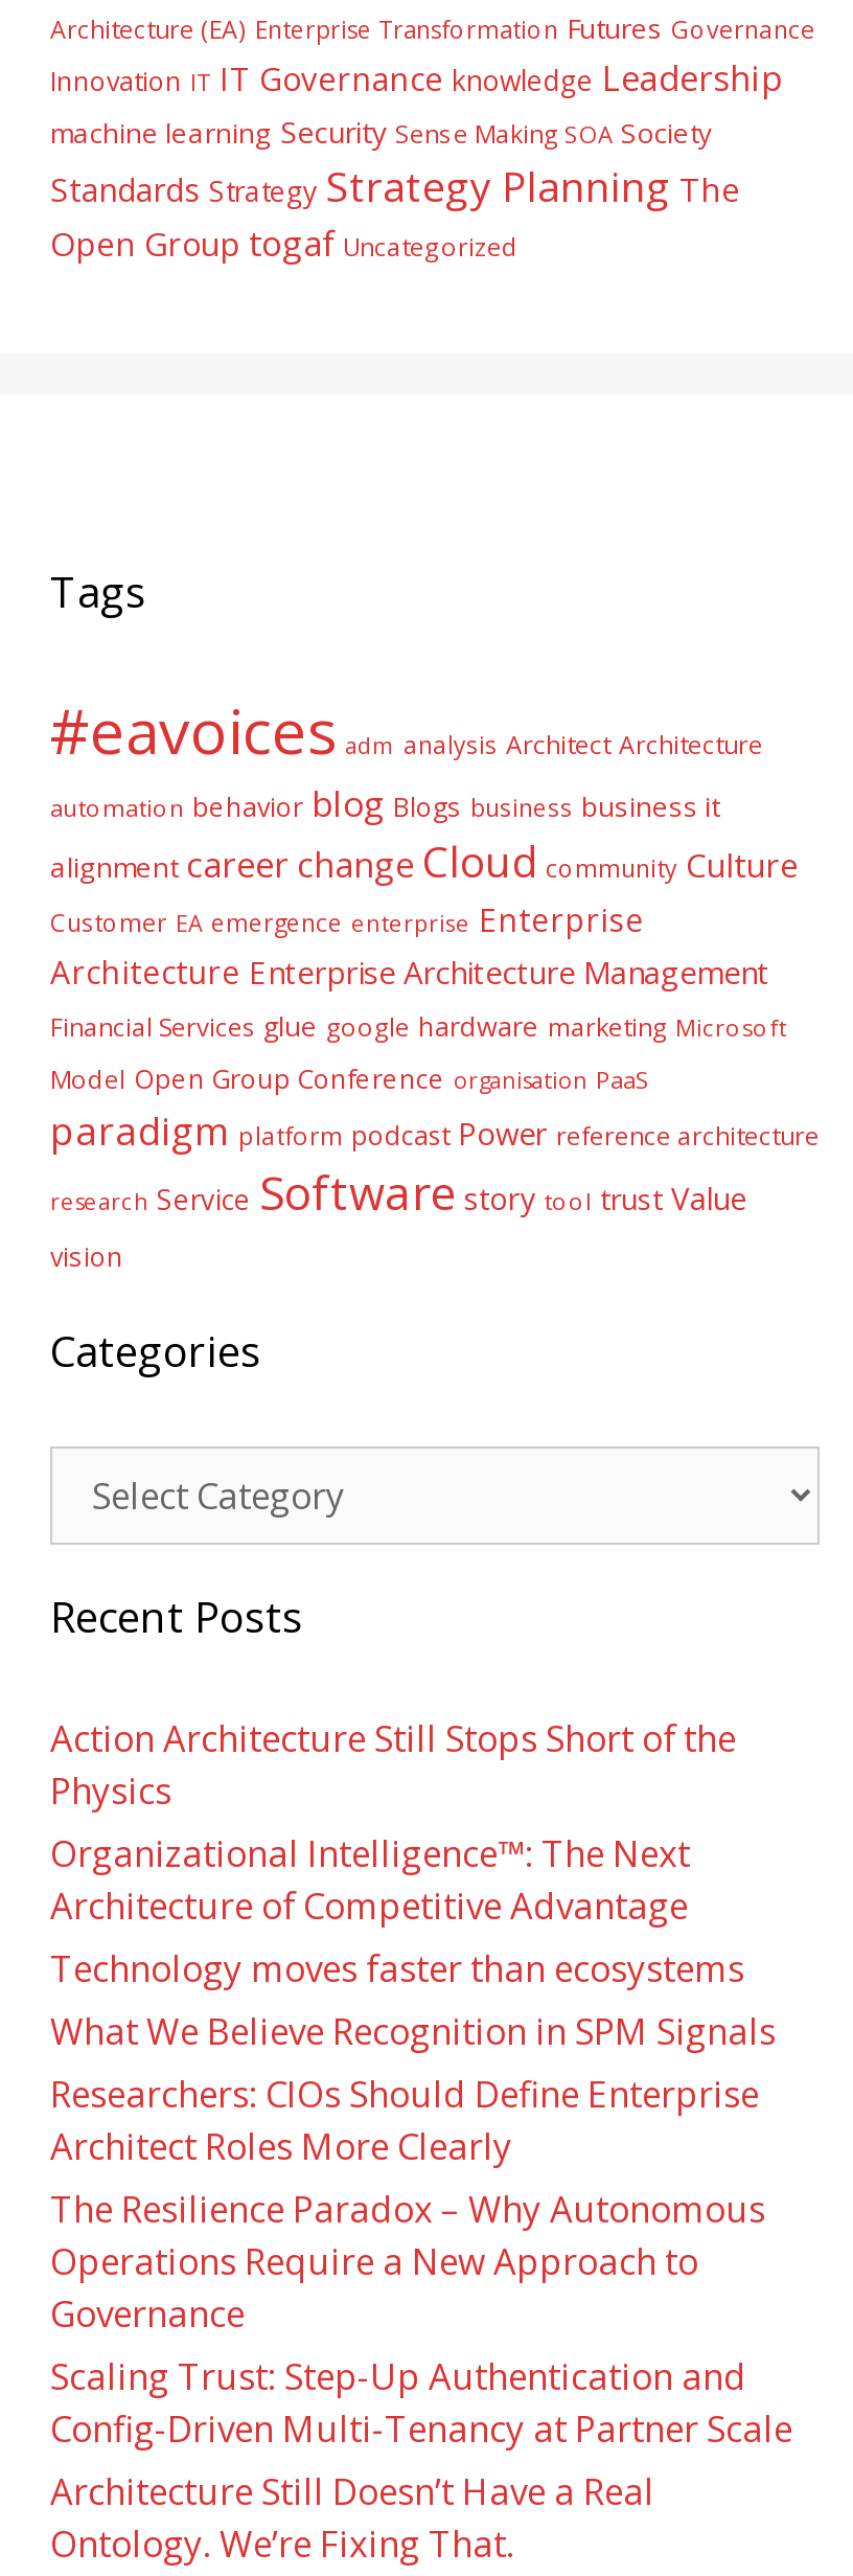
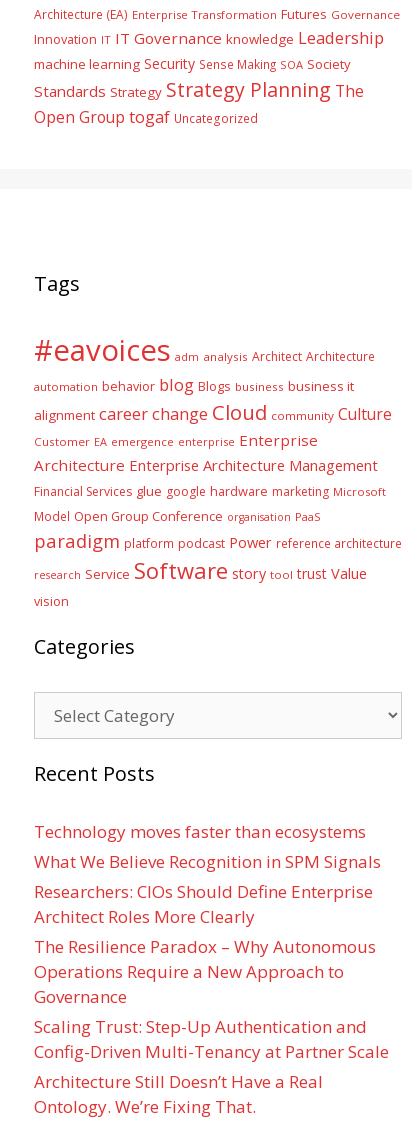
[50,1714,736,1930] Action Architecture Still Stops Short of the | Physics | Organizational Intelligence™: The Next | Architecture of Competitive Advantage -> none

